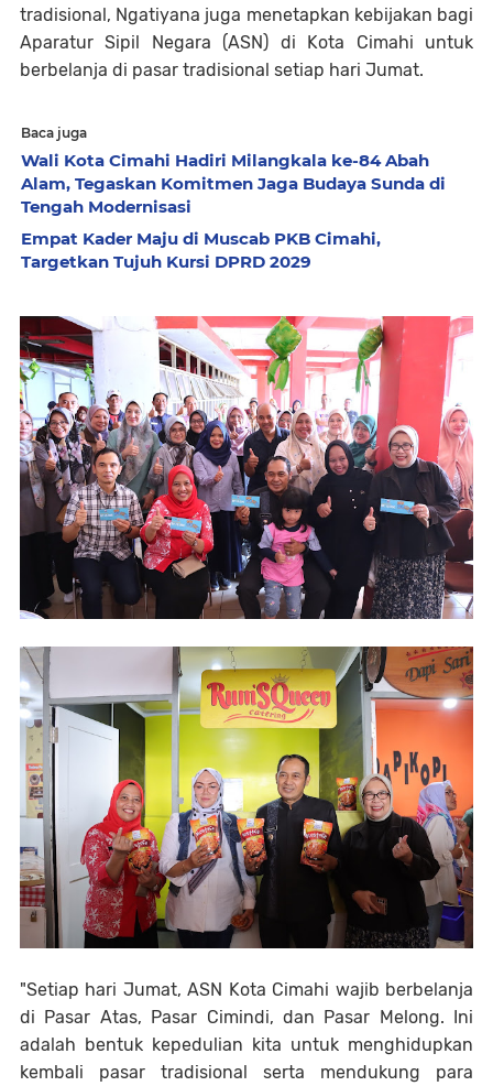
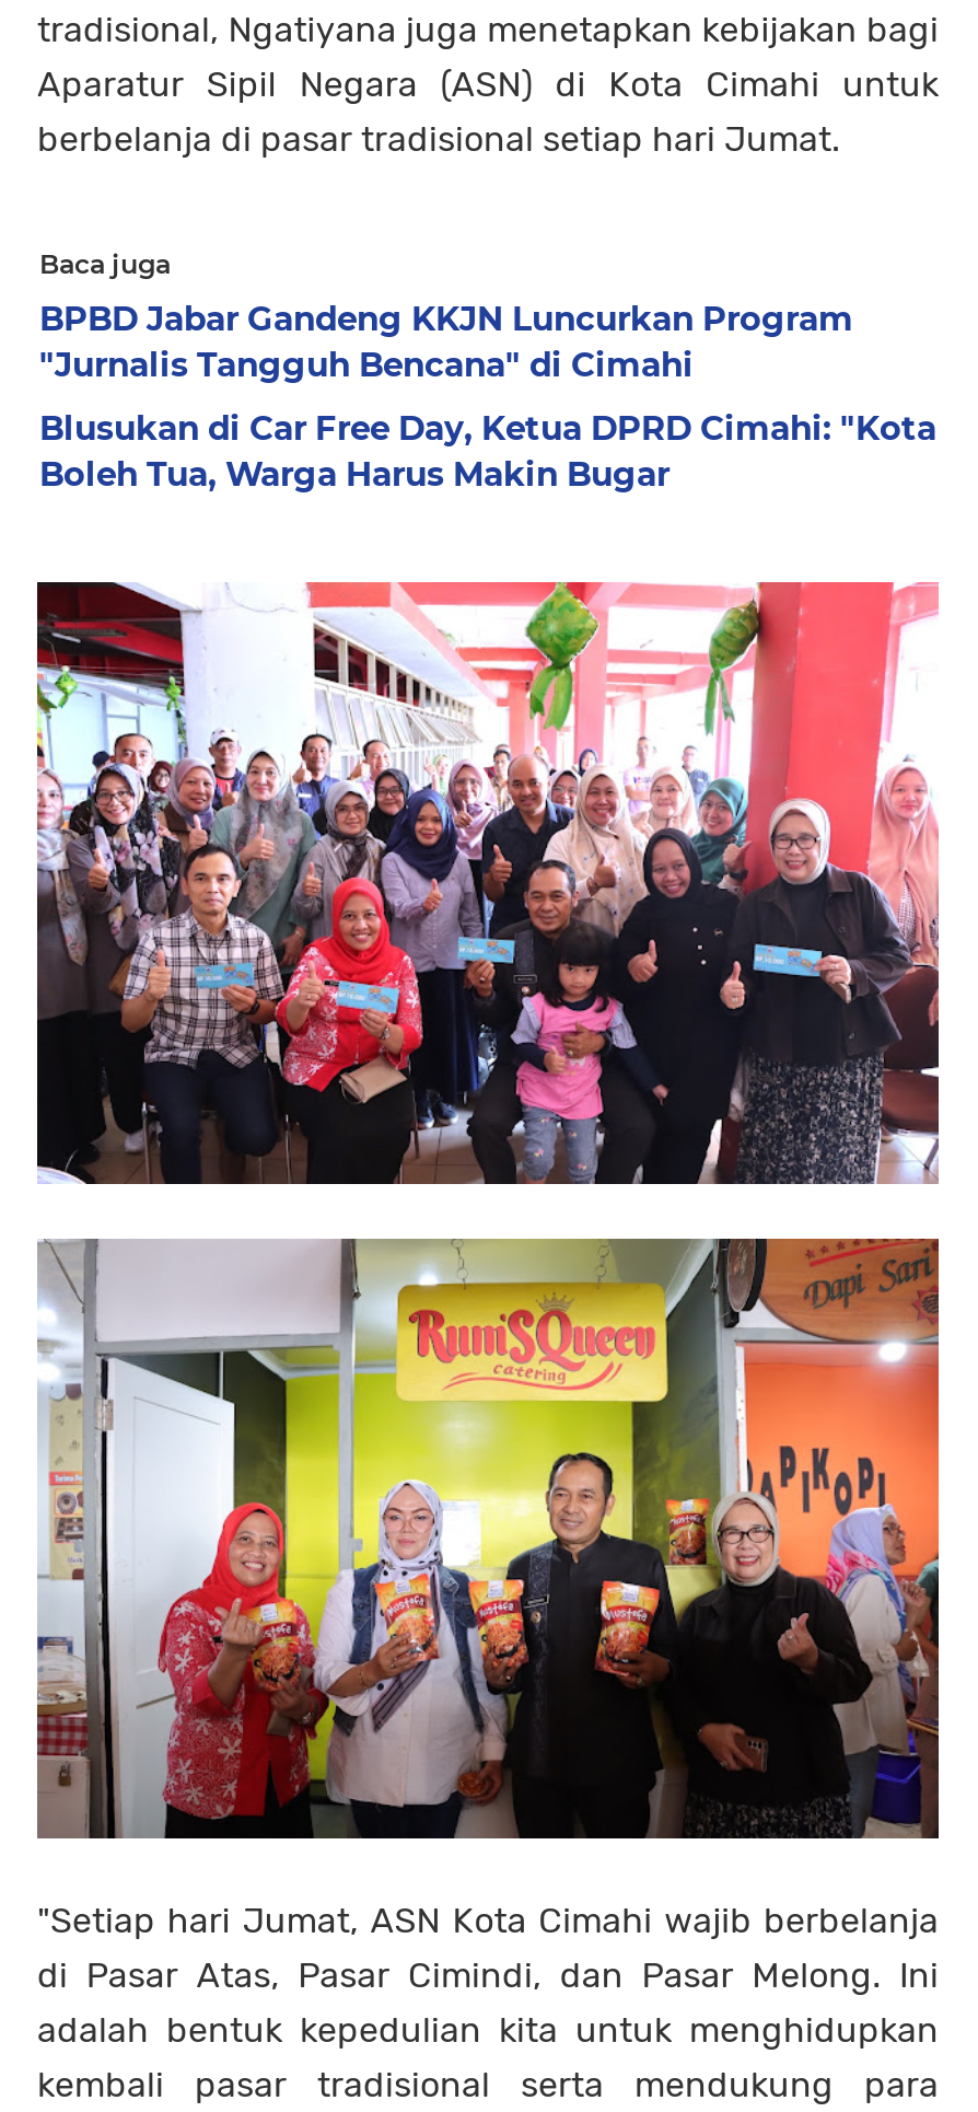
[21,150,446,218] Wali Kota Cimahi Hadiri Milangkala ke-84 Abah | Alam, Tegaskan Komitmen Jaga Budaya Sunda di | Tengah Modernisasi -> [39,299,853,386] BPBD Jabar Gandeng KKJN Luncurkan Program | "Jurnalis Tangguh Bencana" di Cimahi
[21,229,381,273] Empat Kader Maju di Muscab PKB Cimahi, | Targetkan Tujuh Kursi DPRD 2029 -> [39,408,936,496] Blusukan di Car Free Day, Ketua DPRD Cimahi: "Kota | Boleh Tua, Warga Harus Makin Bugar

